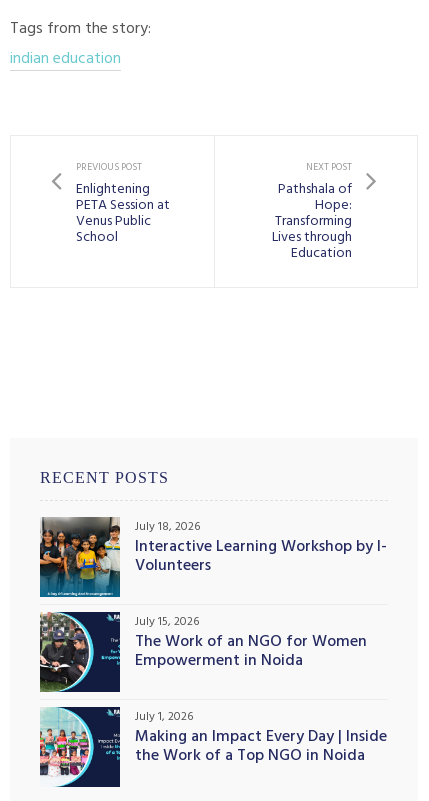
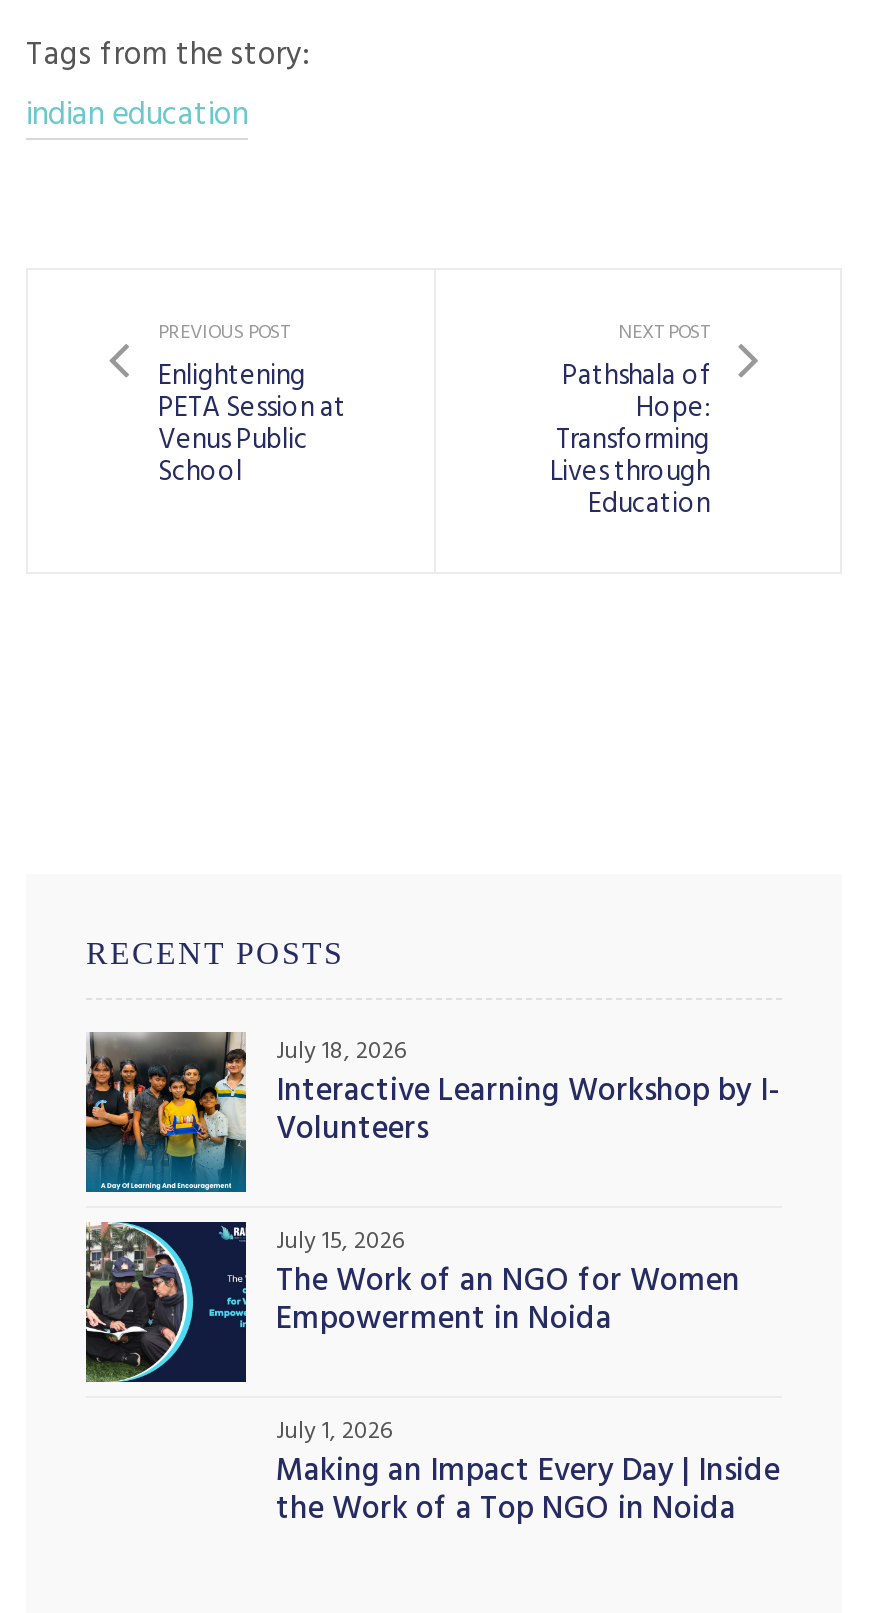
[39,706,121,788] [image] -> none

